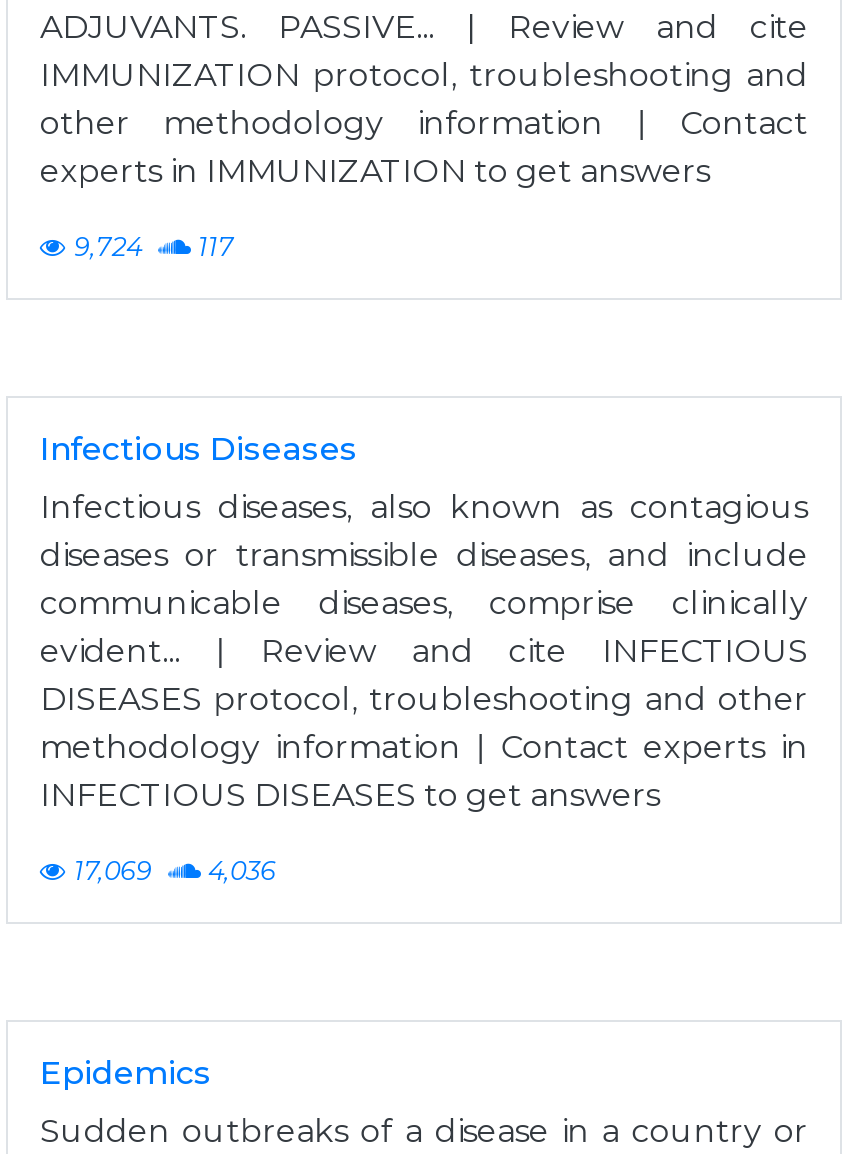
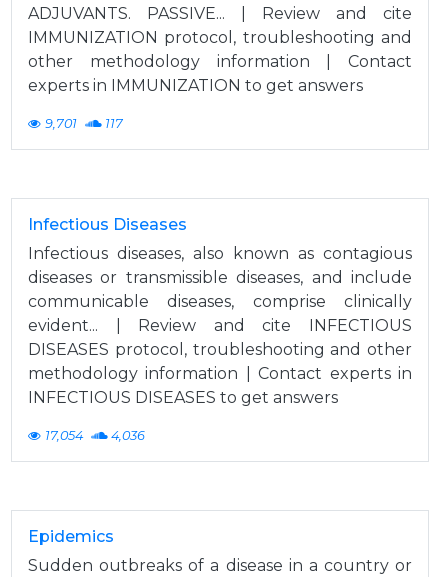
[74,231,234,261] 9,724 117 -> [45,116,123,131] 9,701 117
[74,855,276,885] 17,069 4,036 -> [45,428,145,443] 17,054 4,036

